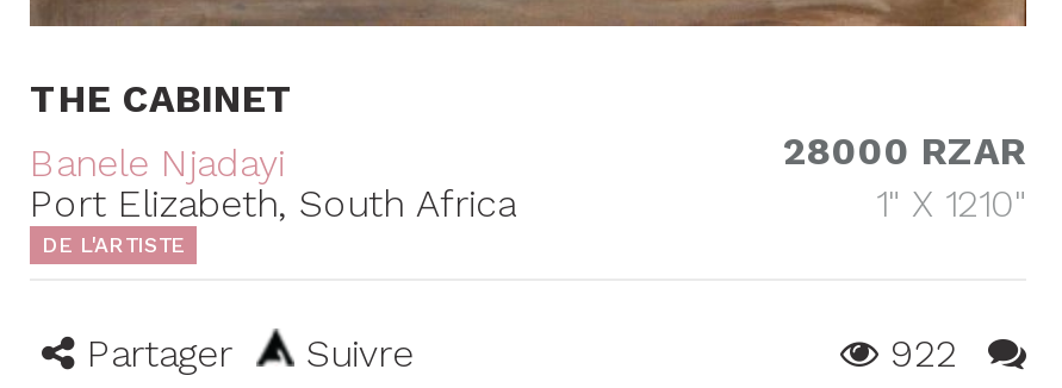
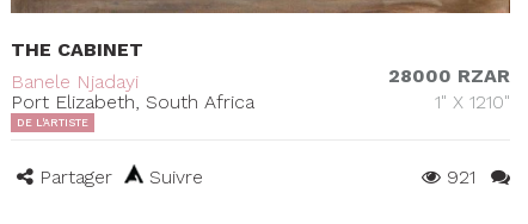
[878,330,969,375] 922 -> [441,165,481,188] 921

